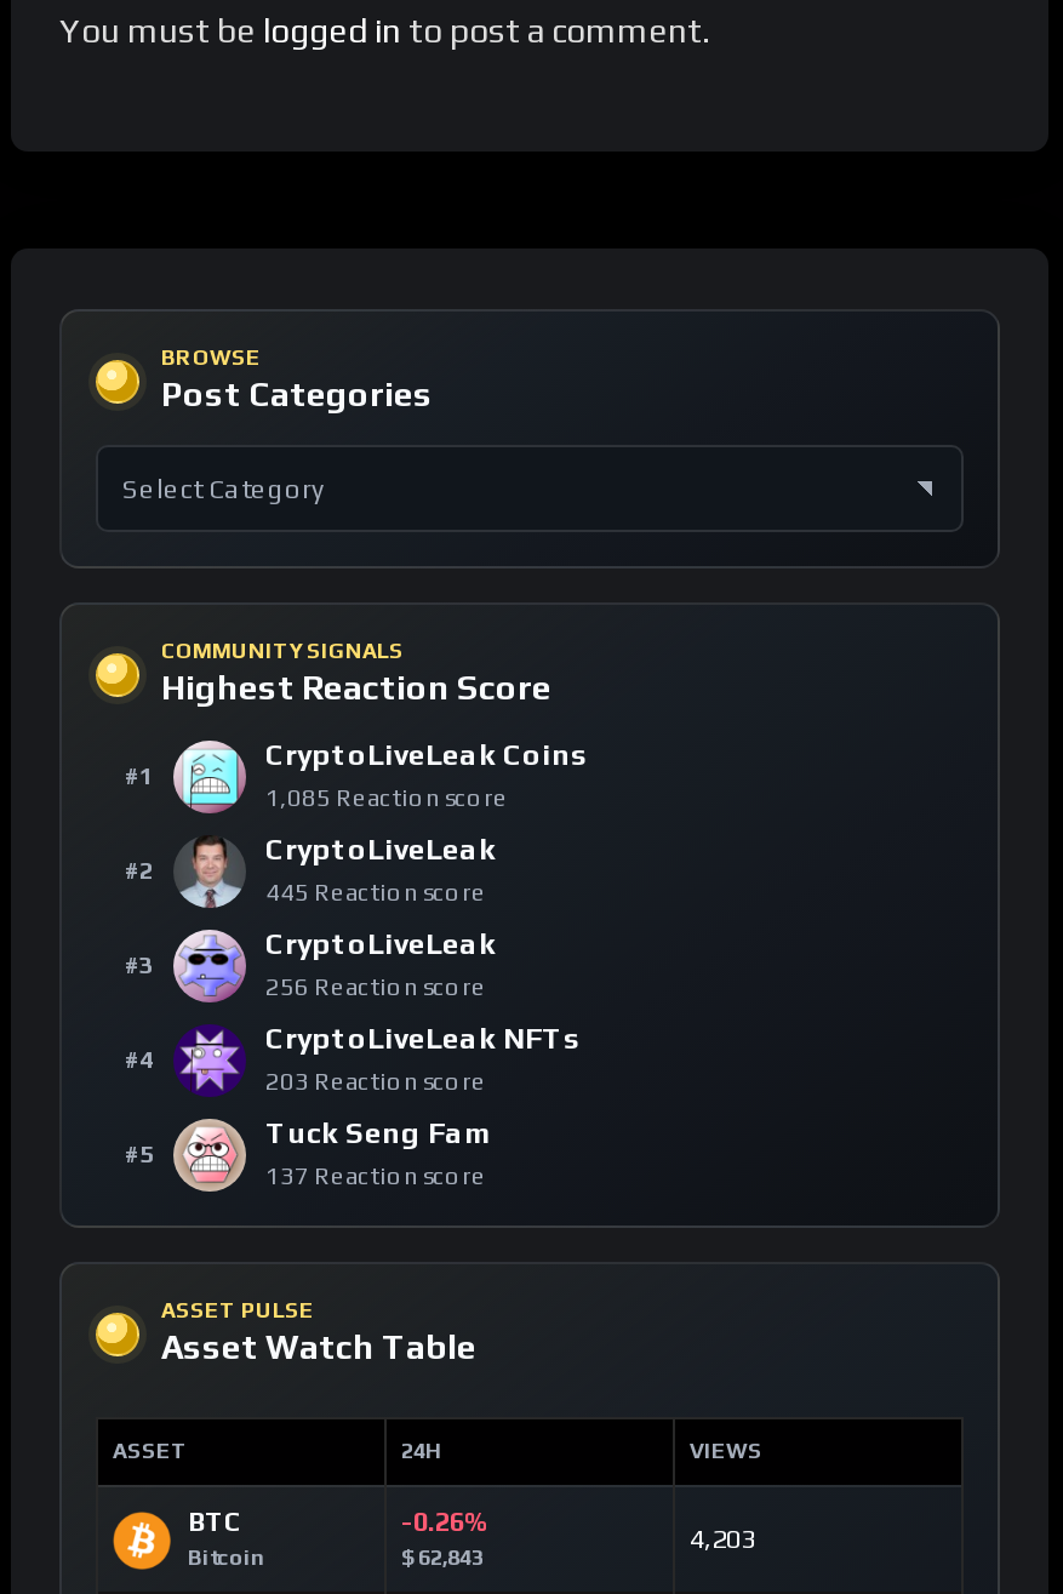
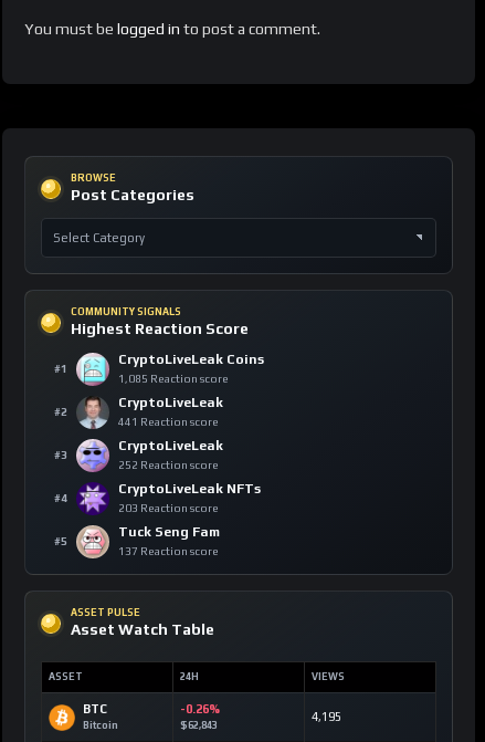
[265,880,486,906] 445 Reaction score -> [118,416,219,428] 441 Reaction score
[265,974,486,1001] 256 Reaction score -> [118,459,219,472] 252 Reaction score
[690,1524,755,1553] 4,203 -> [312,710,341,723] 4,195

